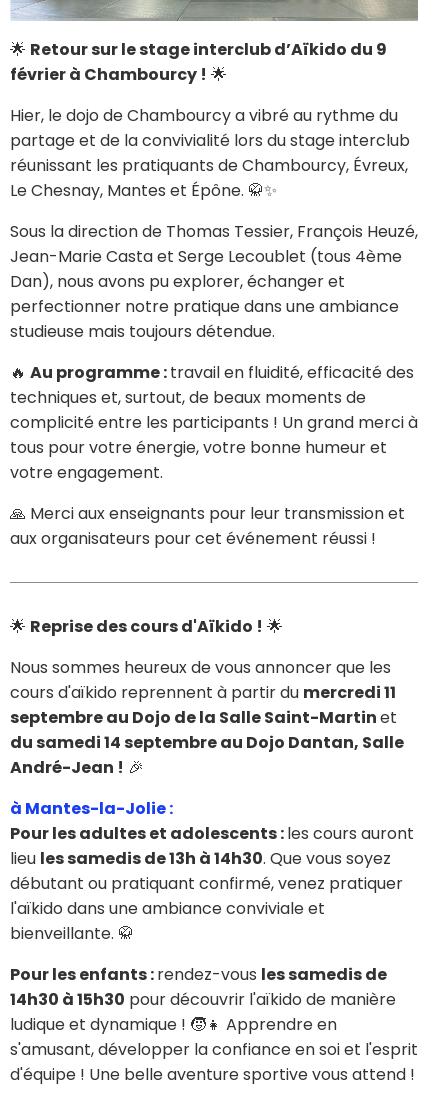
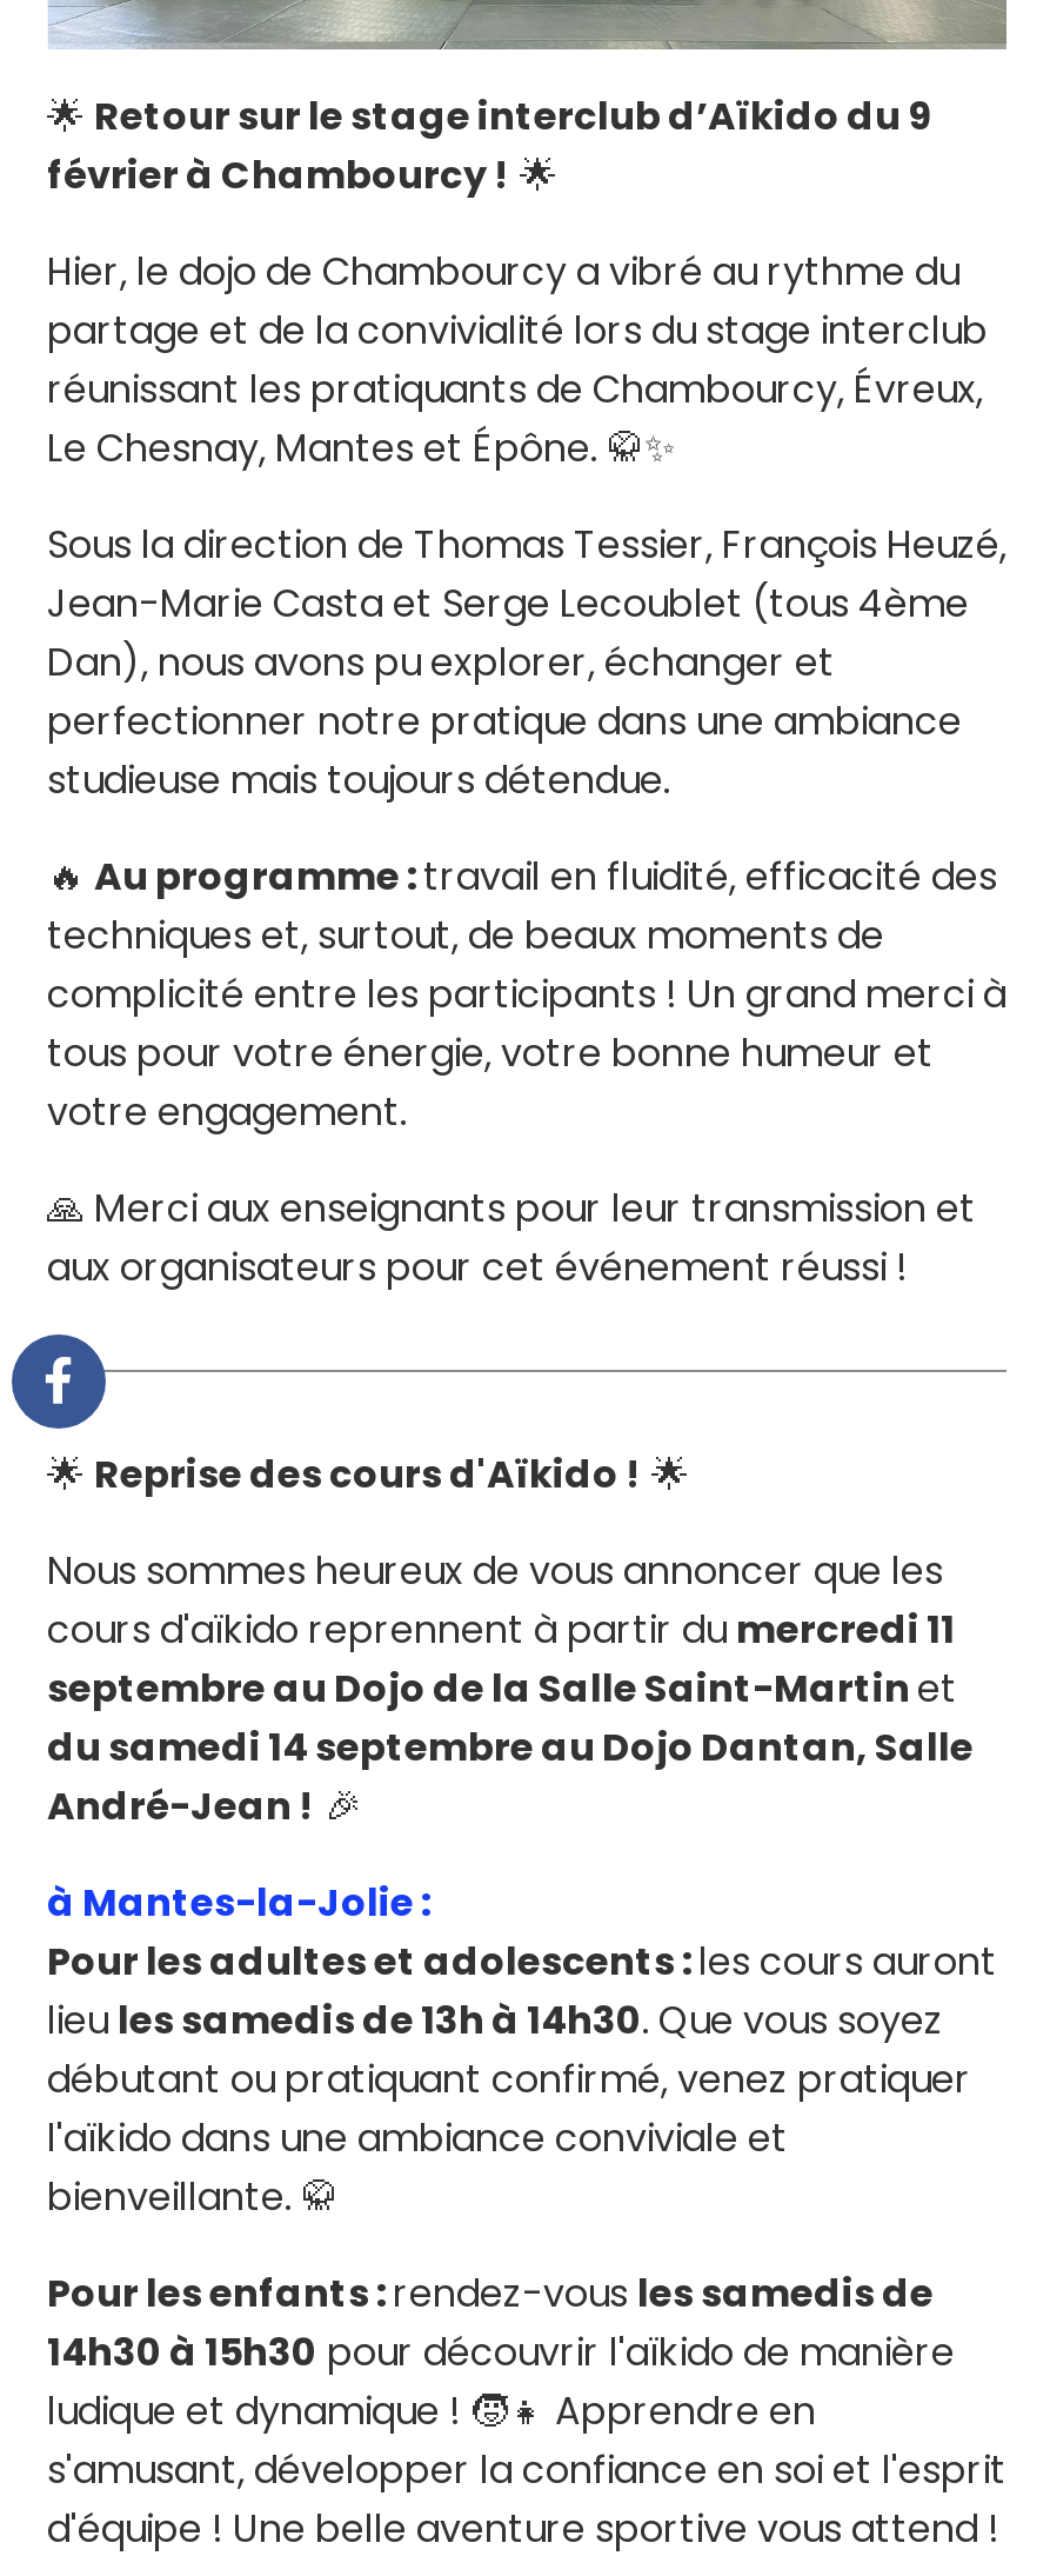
none -> [9,1332,108,1431] [image]

